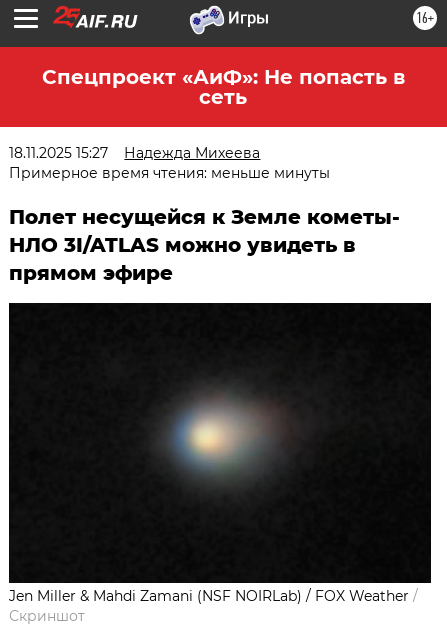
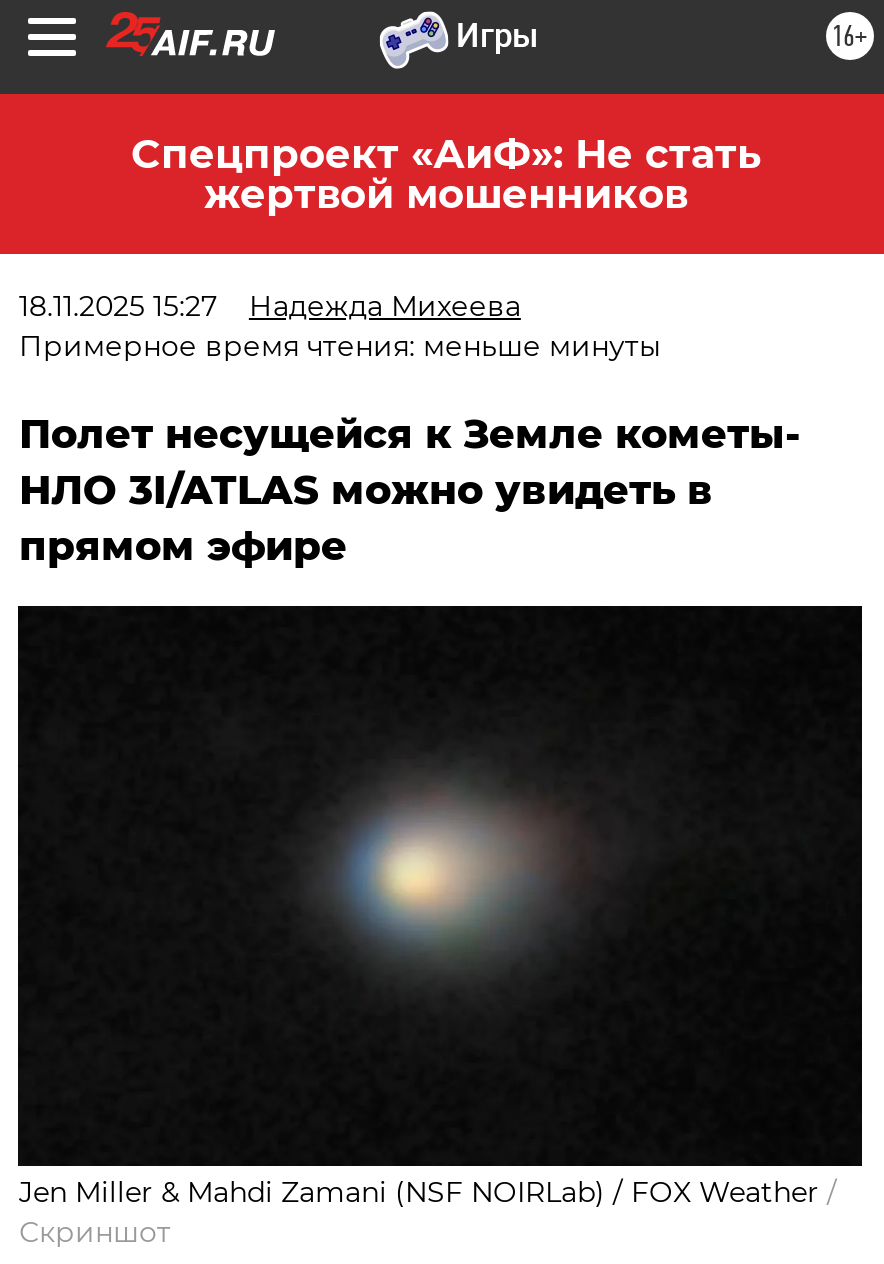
[41,65,404,109] Спецпроект «АиФ»: Не попасть в | сеть -> [131,130,761,218] Спецпроект «АиФ»: Не стать | жертвой мошенников

